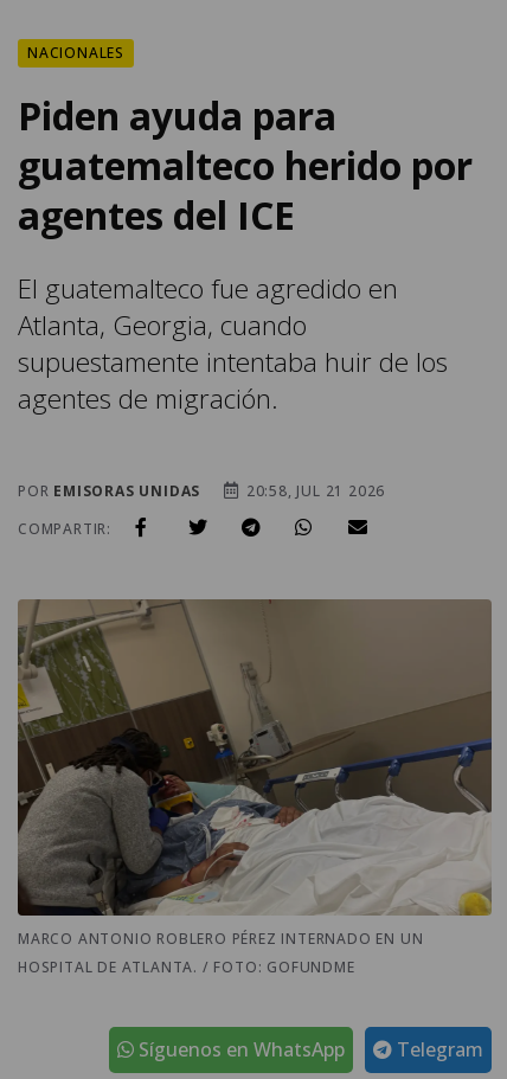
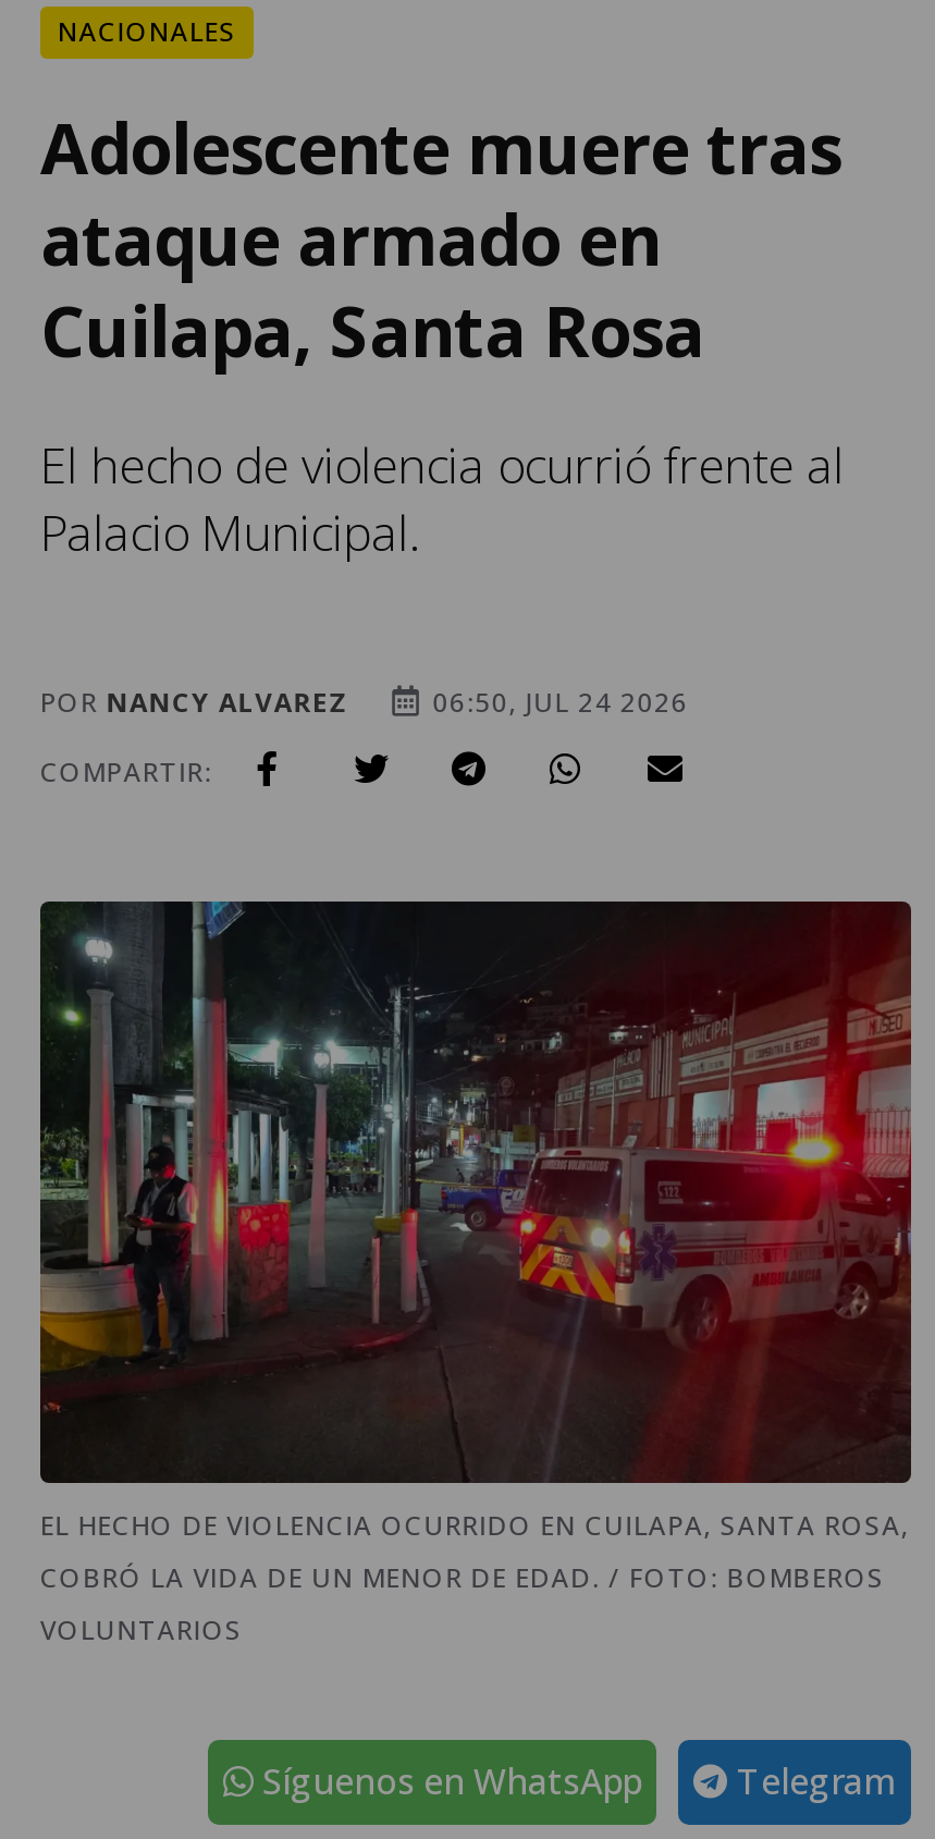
[18,90,473,241] Piden ayuda para | guatemalteco herido por | agentes del ICE -> [40,101,841,378] Adolescente muere tras | ataque armado en | Cuilapa, Santa Rosa
[18,271,448,417] El guatemalteco fue agredido en | Atlanta, Georgia, cuando | supuestamente intentaba huir de los | agentes de migración. -> [40,432,844,567] El hecho de violencia ocurrió frente al | Palacio Municipal.
[18,481,385,501] POR EMISORAS UNIDAS | 20:58, JUL 21 2026 -> [40,685,688,722] POR NANCY ALVAREZ | 06:50, JUL 24 2026
moved [18,519,111,539] -> [40,754,212,791]: COMPARTIR:
[17,598,493,977] [image] | MARCO ANTONIO ROBLERO PÉREZ INTERNADO EN UN | HOSPITAL DE ATLANTA. / FOTO: GOFUNDME -> [40,899,913,1648] [image] | EL HECHO DE VIOLENCIA OCURRIDO EN CUILAPA, SANTA ROSA, | COBRÓ LA VIDA DE UN MENOR DE EDAD. / FOTO: BOMBEROS | VOLUNTARIOS

